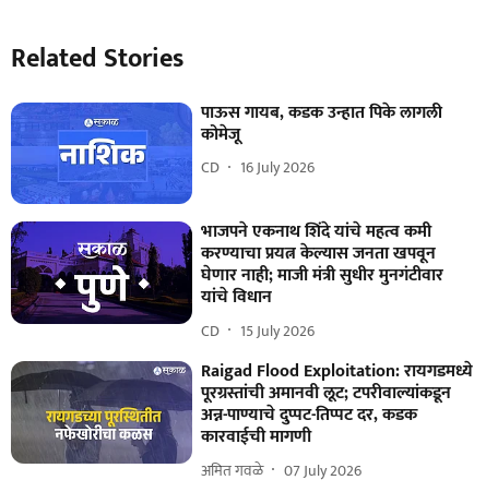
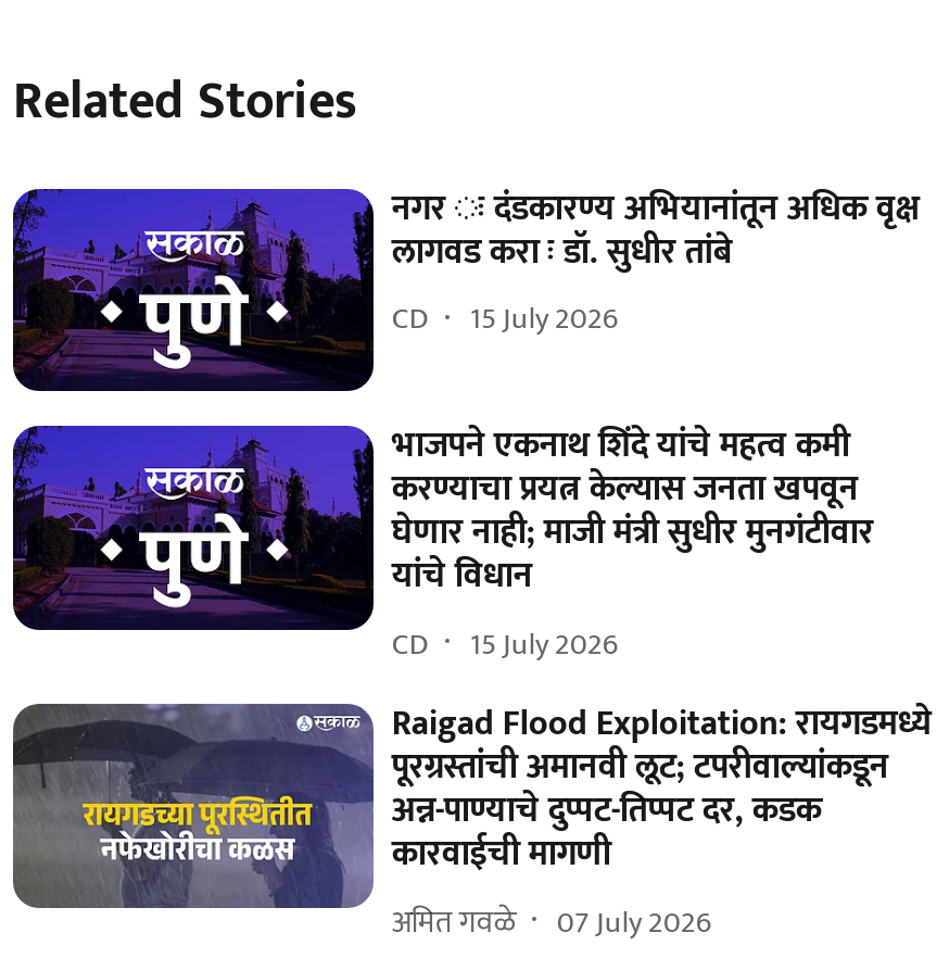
[10,98,443,205] [image] | पाऊस गायब, कडक उन्हात पिके लागली | कोमेजू -> [11,179,919,393] [image] | नगर ः दंडकारण्य अभियानांतून अधिक वृक्ष | लागवड करा ः डॉ. सुधीर तांबे
[201,155,315,180] CD 16 July 2026 -> [392,293,618,343] CD 15 July 2026

